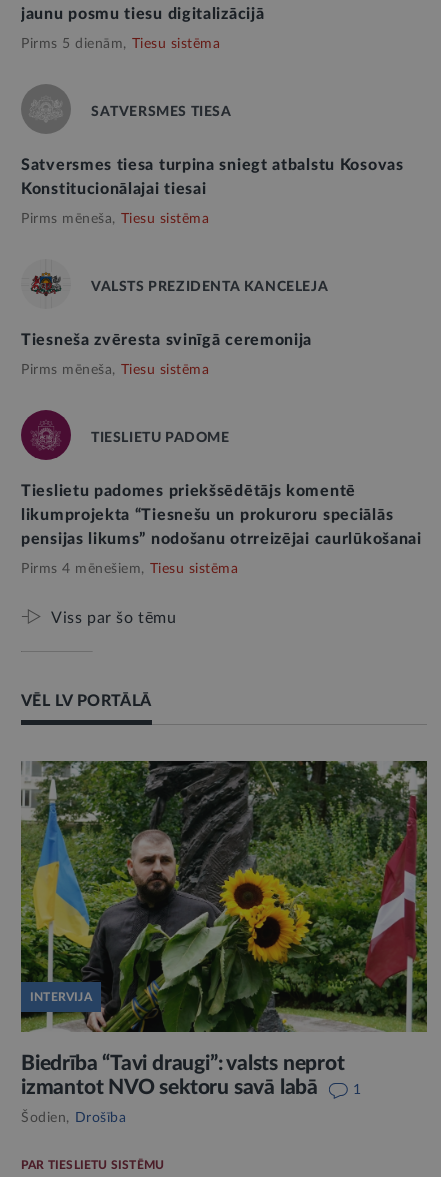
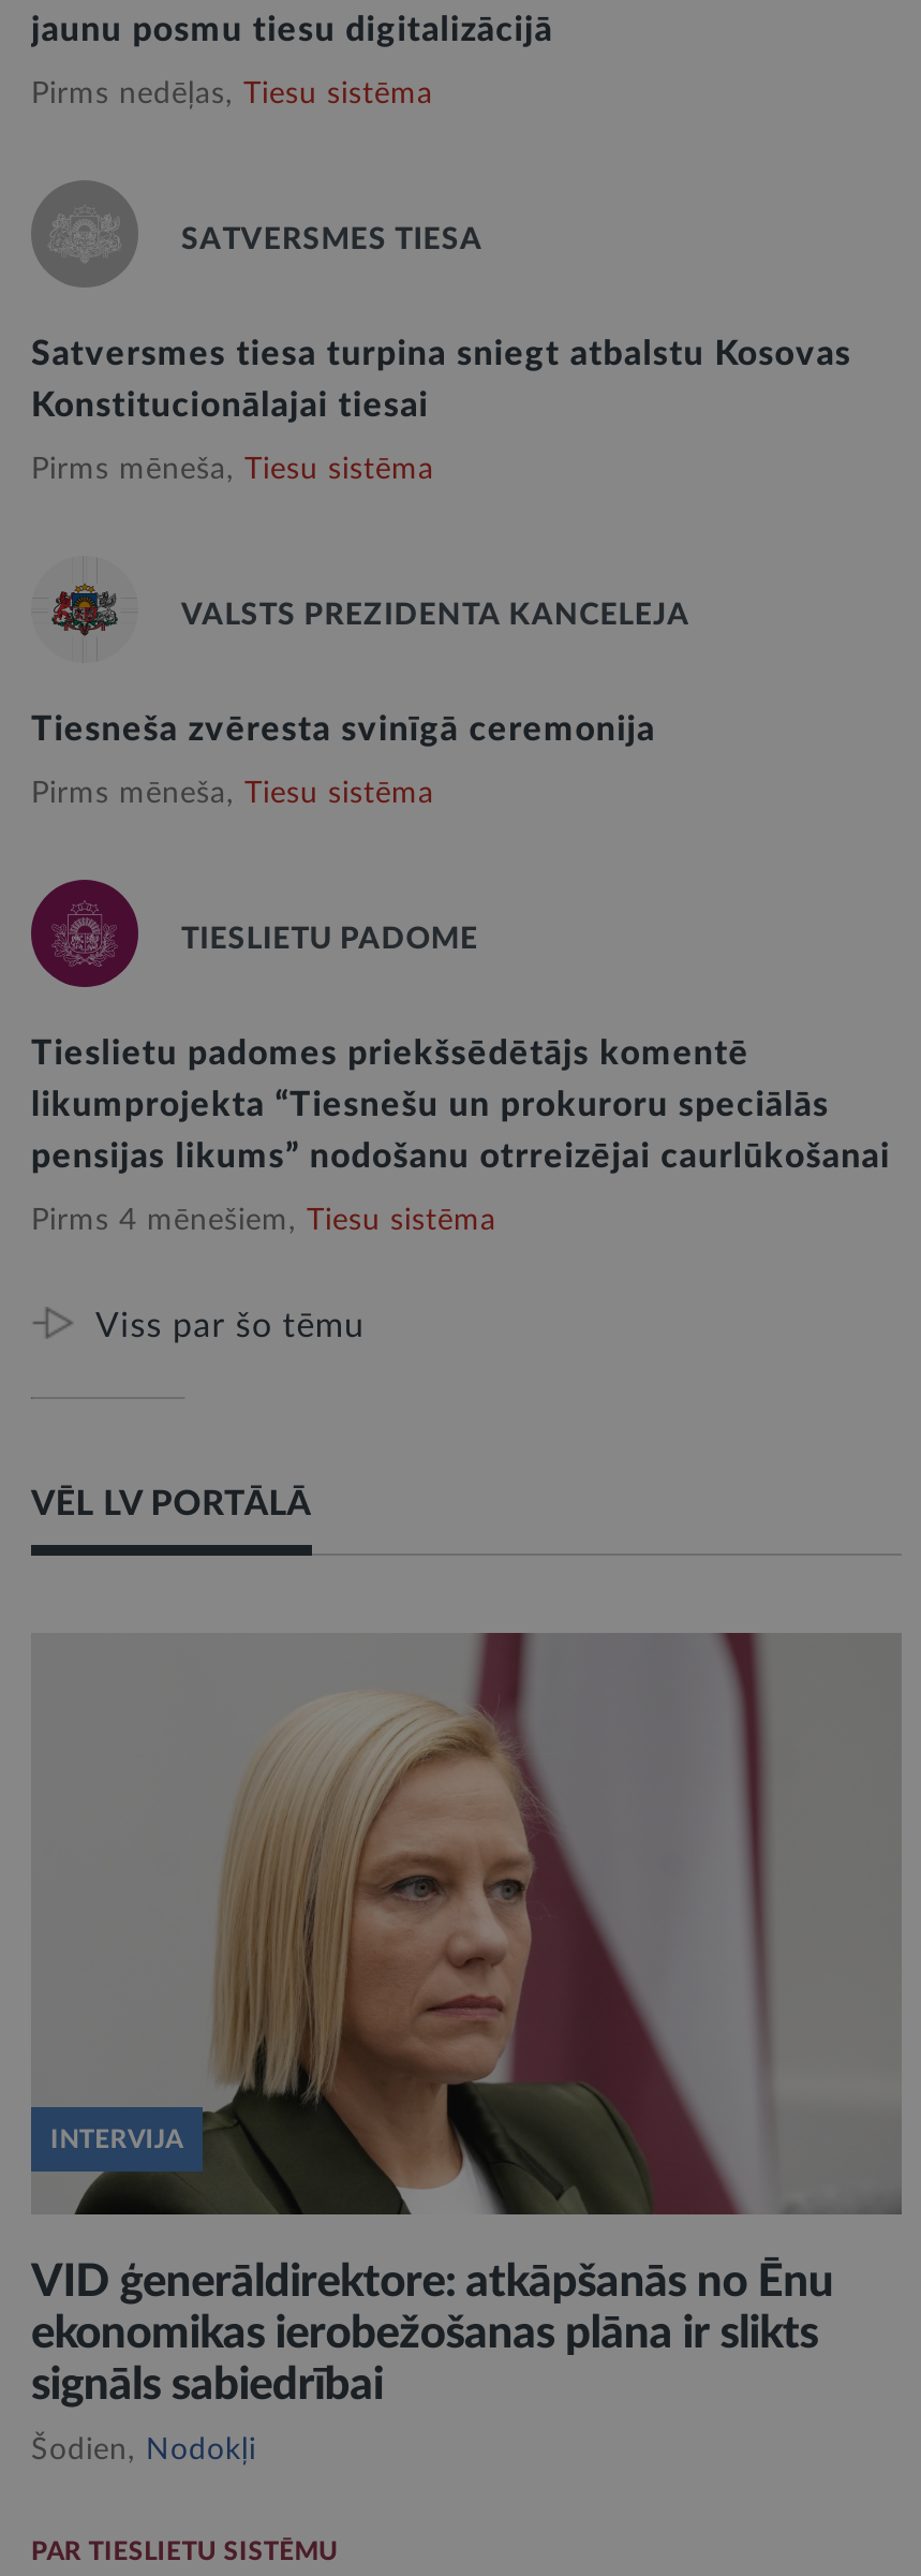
[21,37,220,51] Pirms 5 dienām, Tiesu sistēma -> [31,80,433,110] Pirms nedēļas, Tiesu sistēma
[20,760,428,1098] [image] | Biedrība “Tavi draugi”: valsts neprot | izmantot NVO sektoru savā labā | 1 -> [31,1631,902,2407] [image] | VID ģenerāldirektore: atkāpšanās no Ēnu | ekonomikas ierobežošanas plāna ir slikts | signāls sabiedrībai
[21,1111,126,1125] Šodien, Drošība -> [31,2435,256,2465] Šodien, Nodokļi

